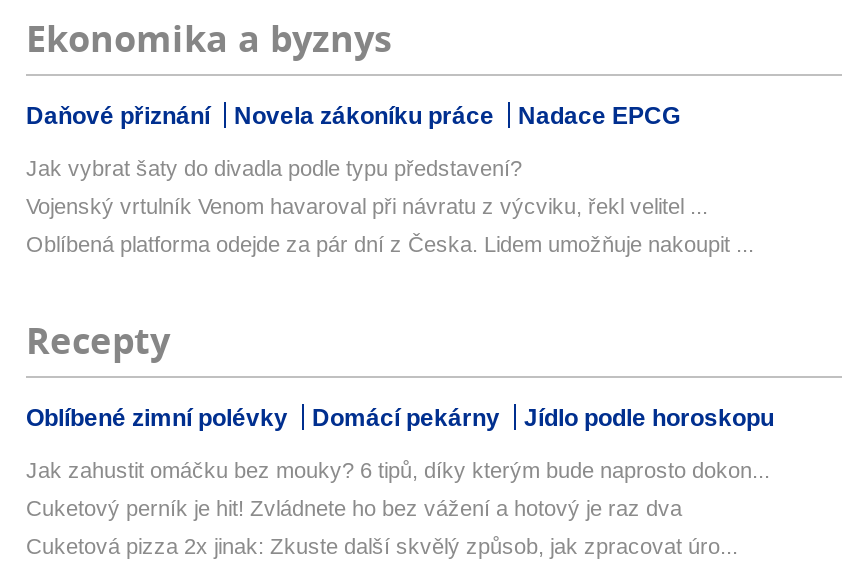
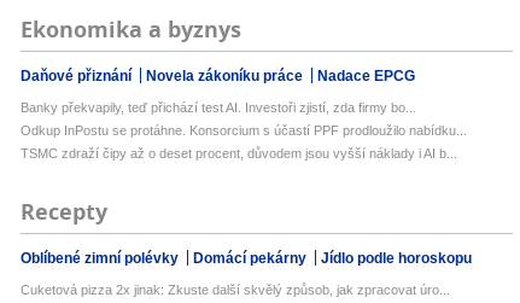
[26,156,522,180] Jak vybrat šaty do divadla podle typu představení? -> [21,100,416,114] Banky překvapily, teď přichází test AI. Investoři zjistí, zda firmy bo...
[26,194,708,218] Vojenský vrtulník Venom havaroval při návratu z výcviku, řekl velitel ... -> [21,123,467,137] Odkup InPostu se protáhne. Konsorcium s účastí PPF prodloužilo nabídku...
[26,232,754,256] Oblíbená platforma odejde za pár dní z Česka. Lidem umožňuje nakoupit ... -> [21,146,457,160] TSMC zdraží čipy až o deset procent, důvodem jsou vyšší náklady i AI b...
[26,458,770,520] Jak zahustit omáčku bez mouky? 6 tipů, díky kterým bude naprosto dokon... | Cuketový perník je hit! Zvládnete ho bez vážení a hotový je raz dva -> none

